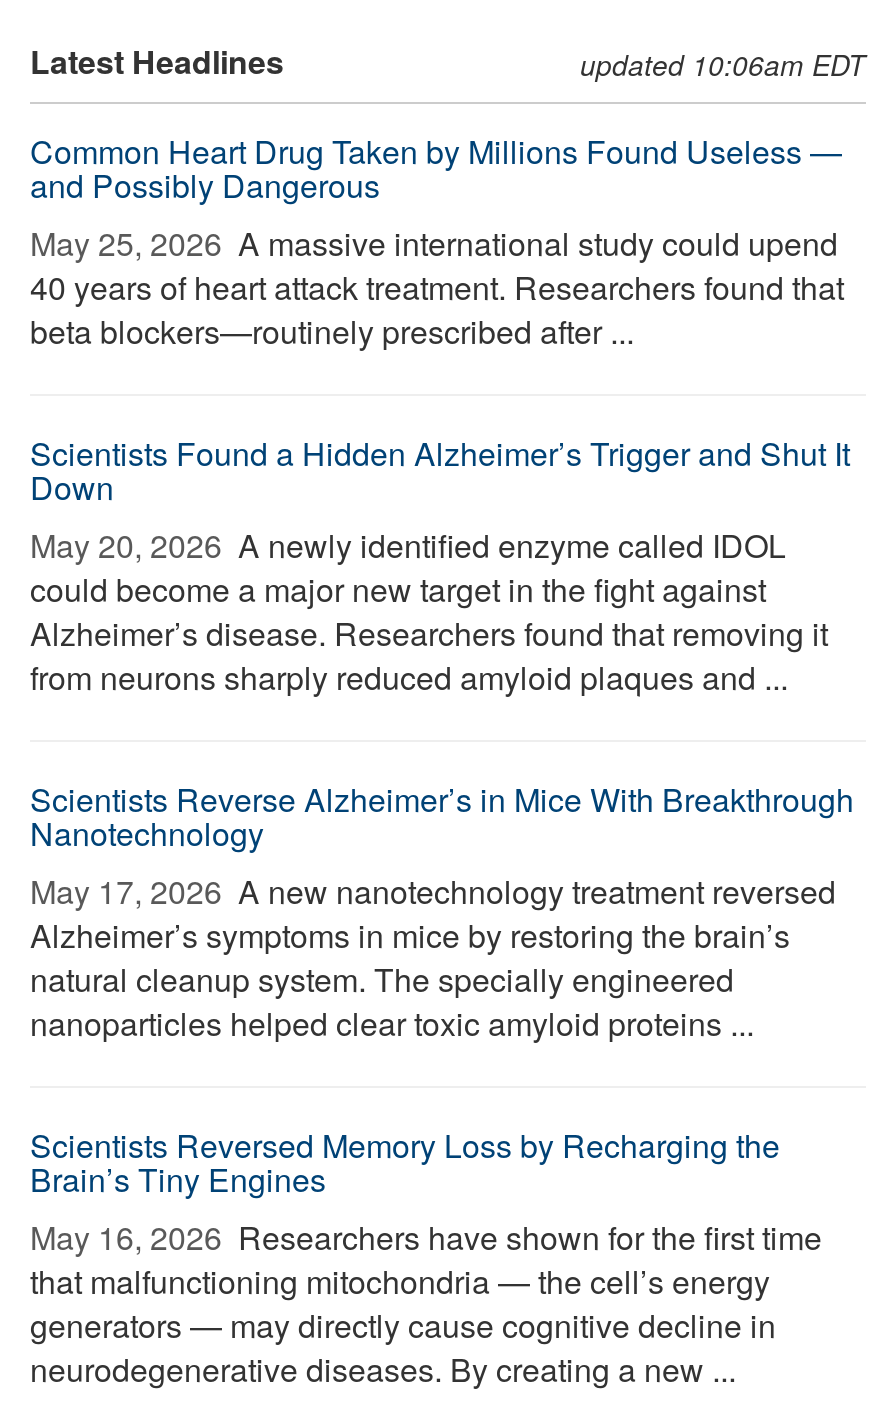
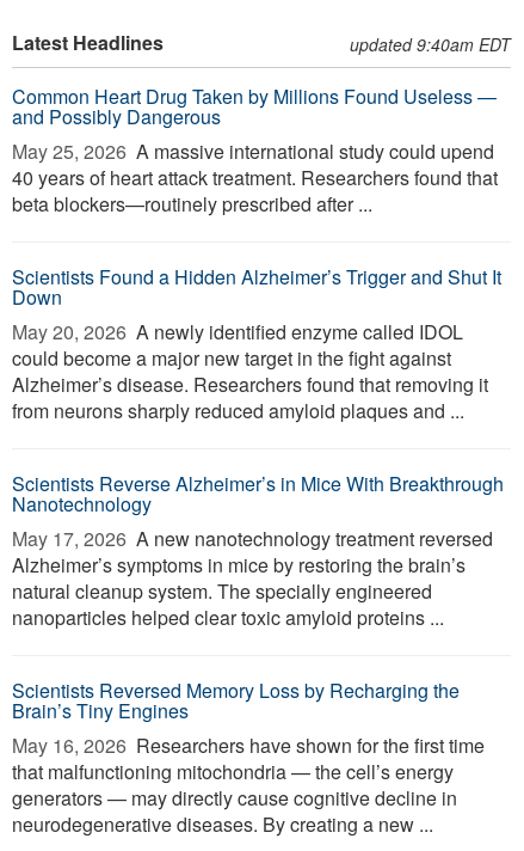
[580,44,866,84] updated 10:06am EDT -> [350,32,511,56] updated 9:40am EDT

